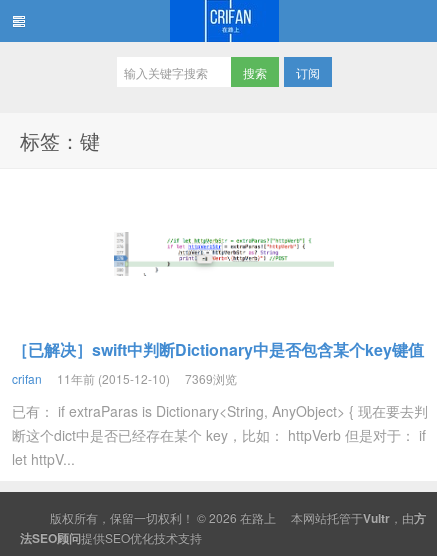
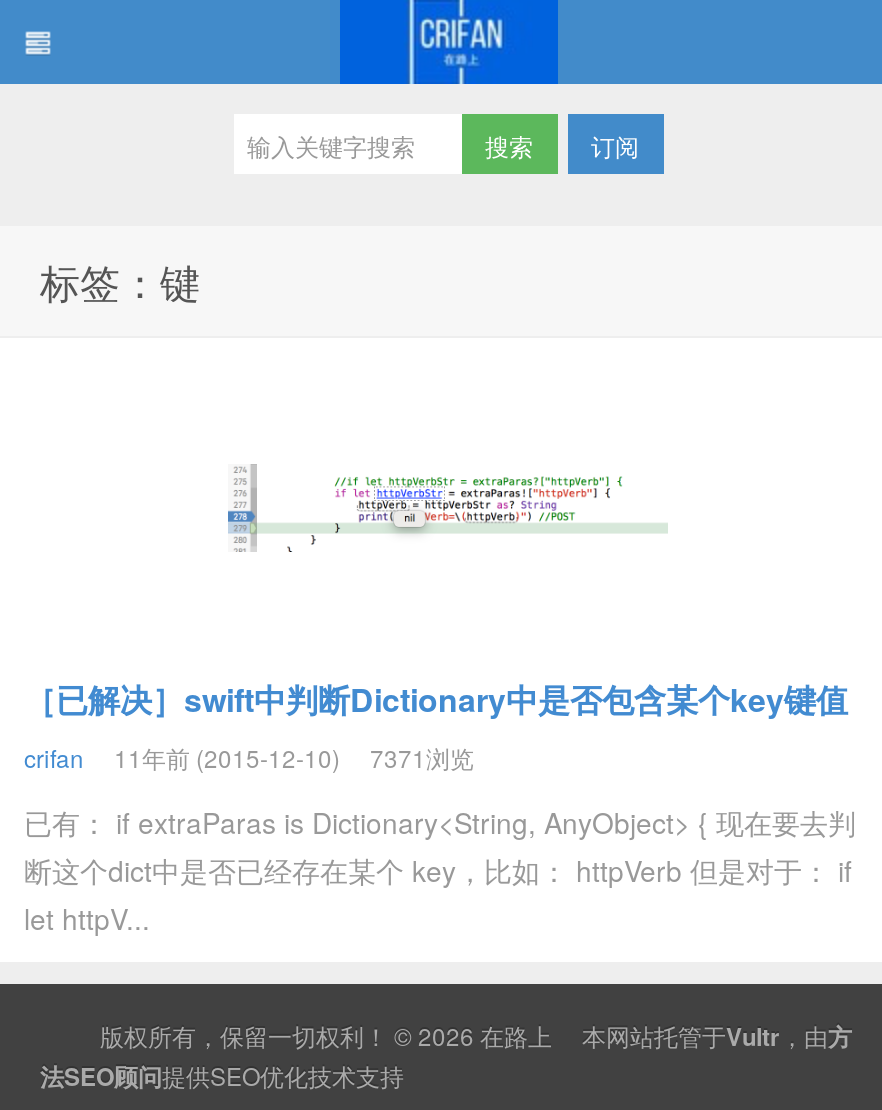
[12,370,237,387] crifan 11年前 (2015-12-10) 7369浏览 -> [24,740,474,774] crifan 11年前 (2015-12-10) 7371浏览

